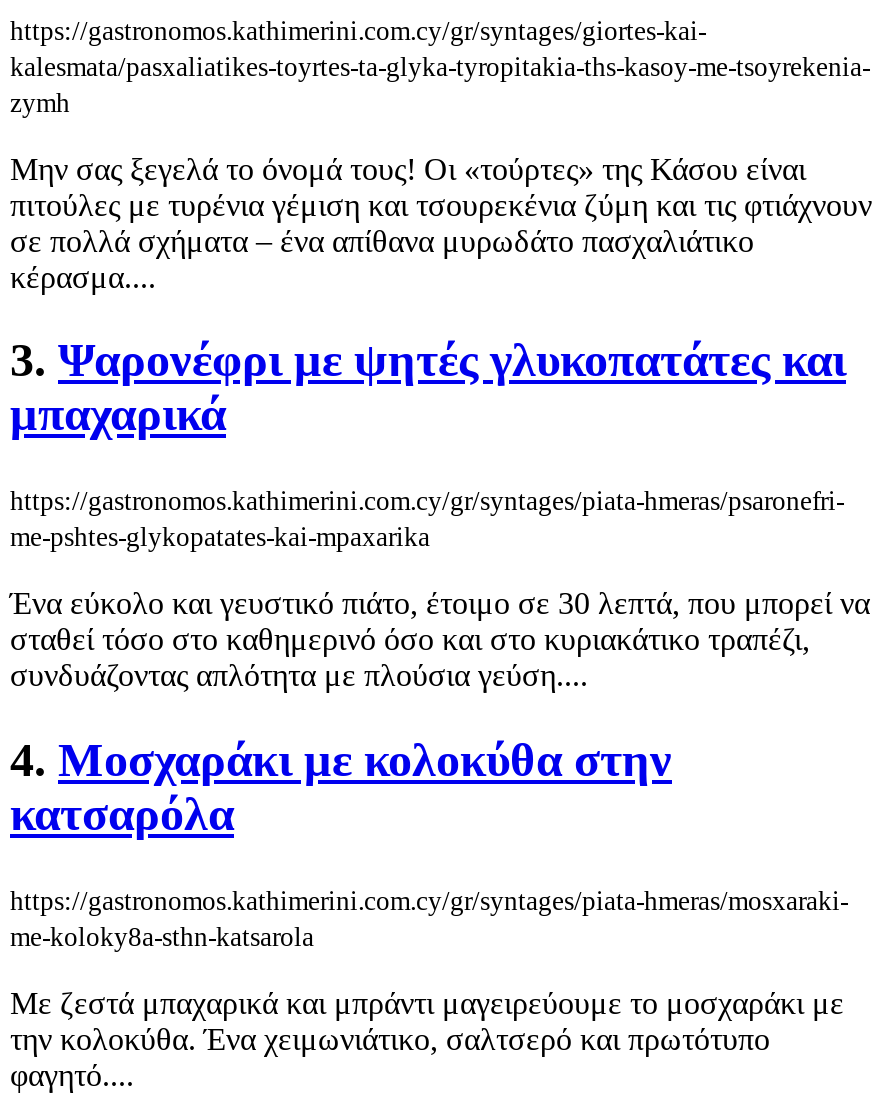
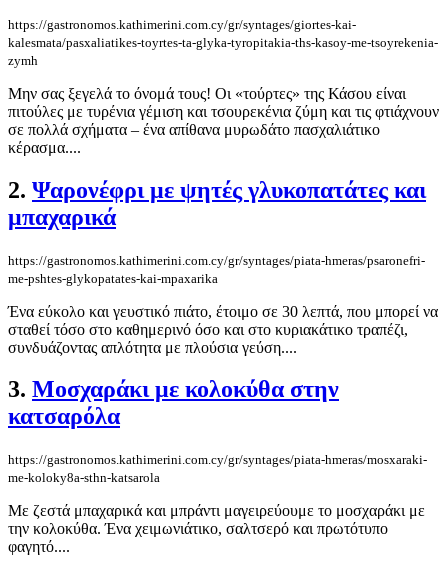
[10,335,846,387] 3. Ψαρονέφρι με ψητές γλυκοπατάτες και -> [8,177,426,203] 2. Ψαρονέφρι με ψητές γλυκοπατάτες και
[10,735,672,787] 4. Μοσχαράκι με κολοκύθα στην -> [8,376,339,402] 3. Μοσχαράκι με κολοκύθα στην

